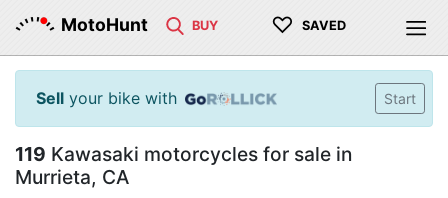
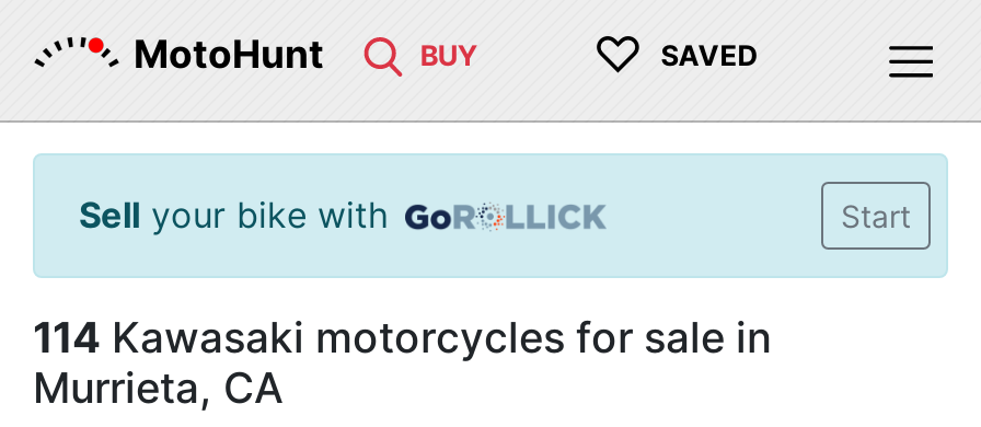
[15,142,352,166] 119 Kawasaki motorcycles for sale in -> [33,311,771,363] 114 Kawasaki motorcycles for sale in

